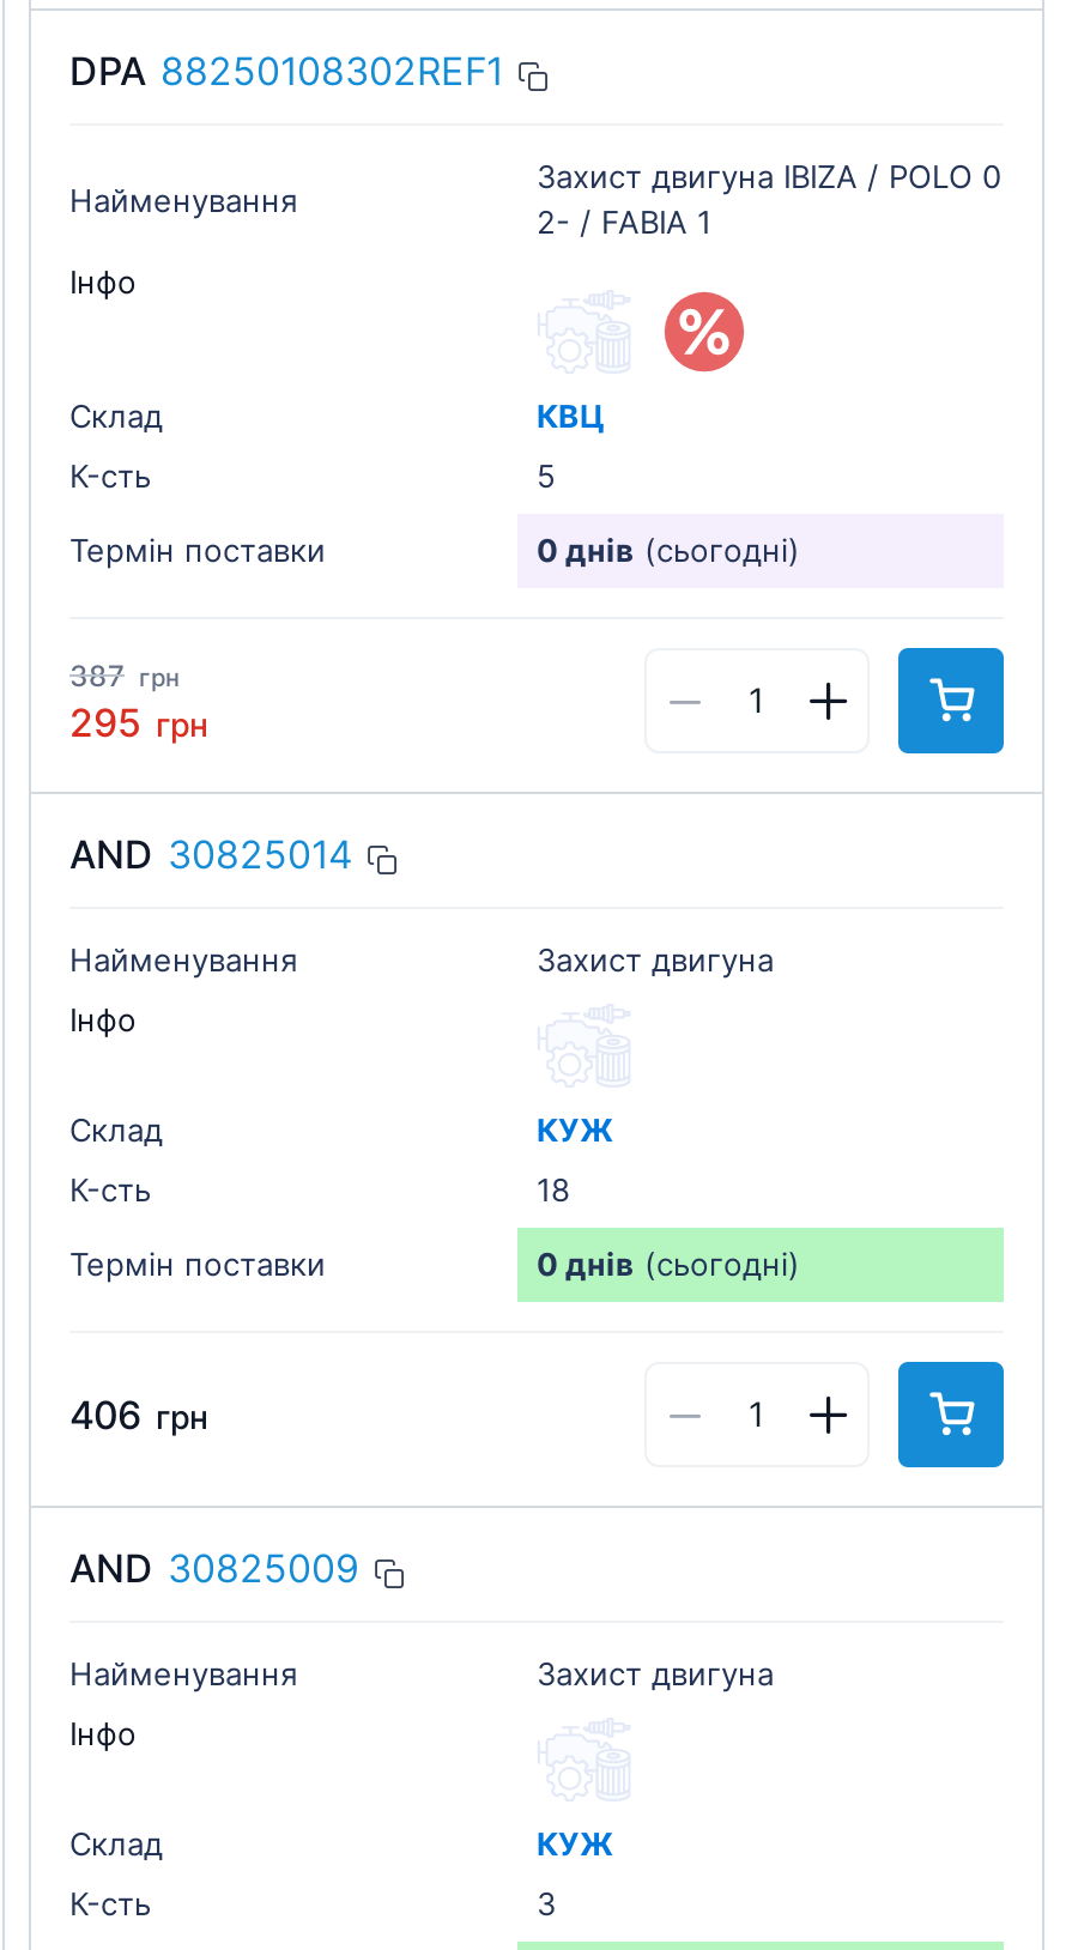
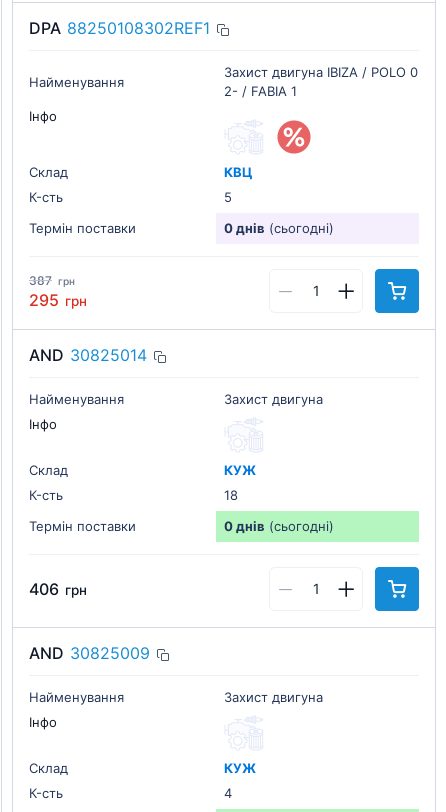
[537,1884,556,1922] 3 -> [224,785,232,801] 4

